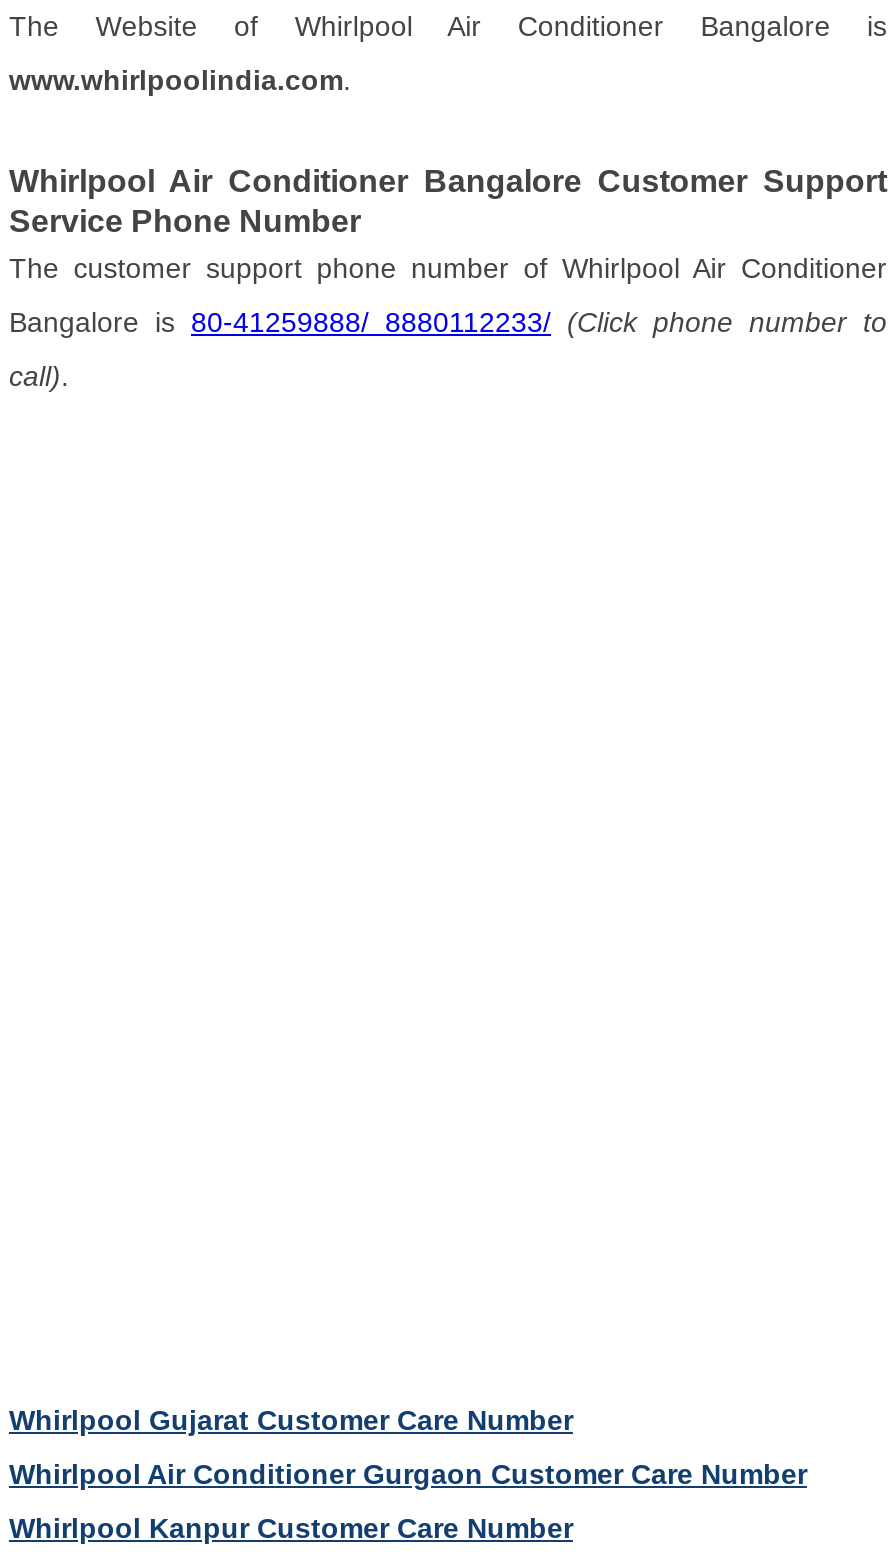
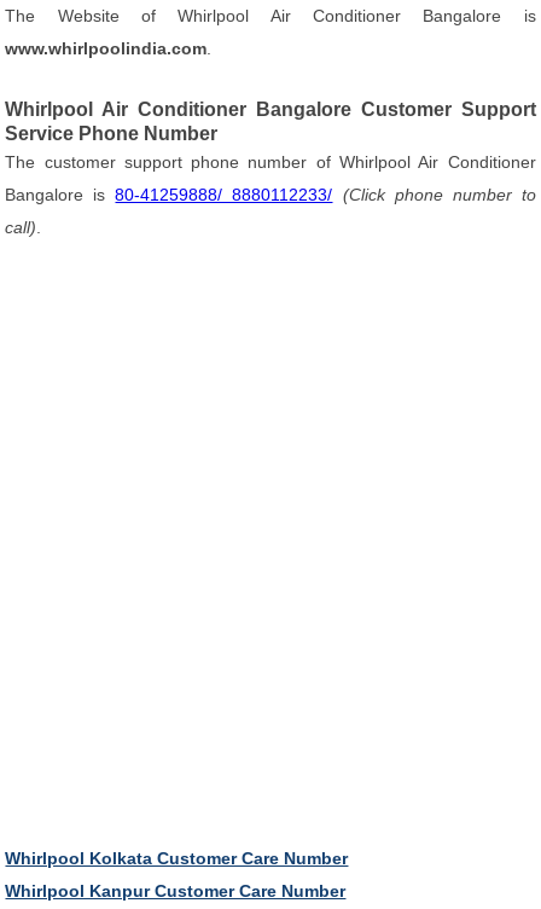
[9,1404,807,1490] Whirlpool Gujarat Customer Care Number | Whirlpool Air Conditioner Gurgaon Customer Care Number -> [5,849,348,868] Whirlpool Kolkata Customer Care Number

